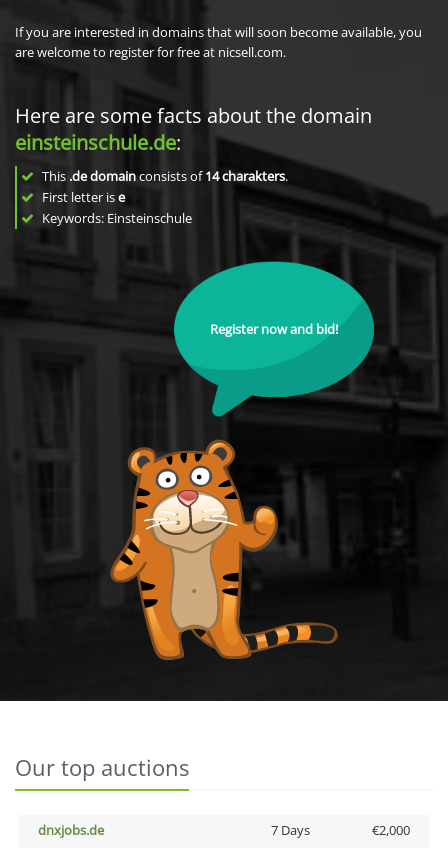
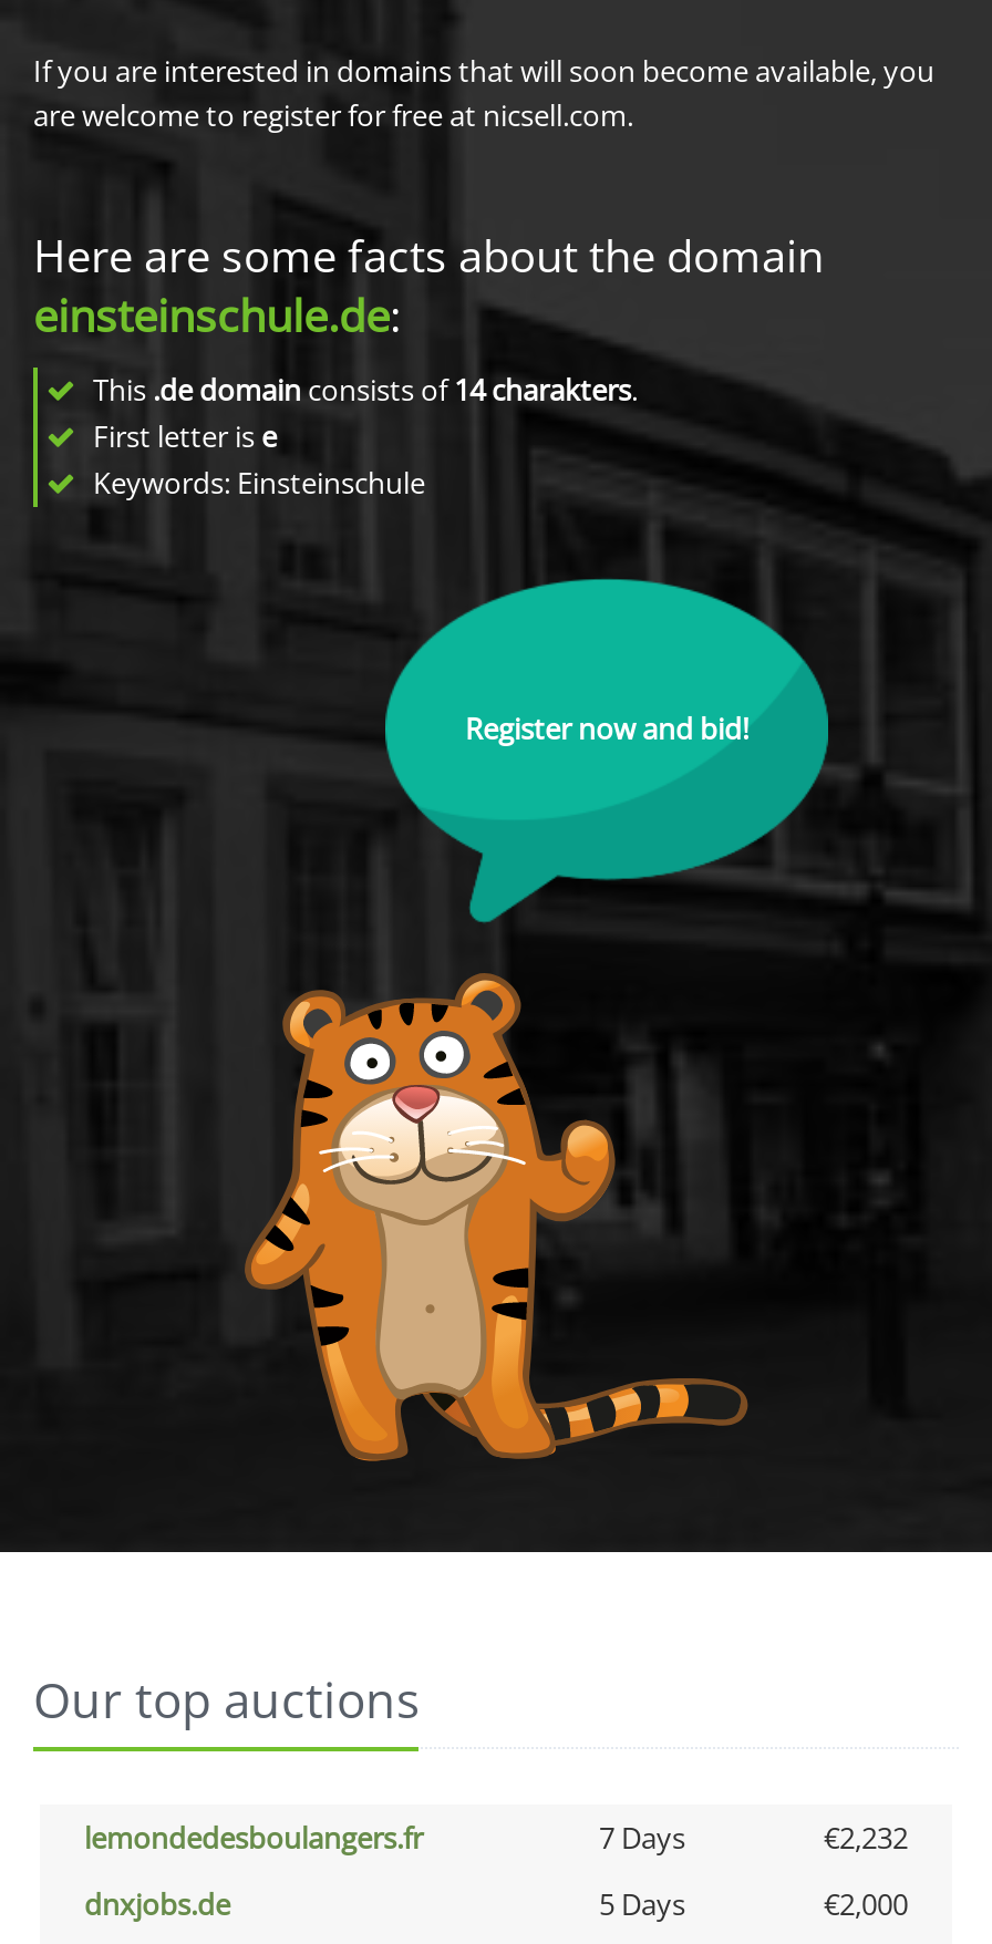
none -> [84,1818,908,1858] lemondedesboulangers.fr | 7 Days | €2,232
[270,821,309,839] 7 Days -> [599,1884,685,1924] 5 Days

